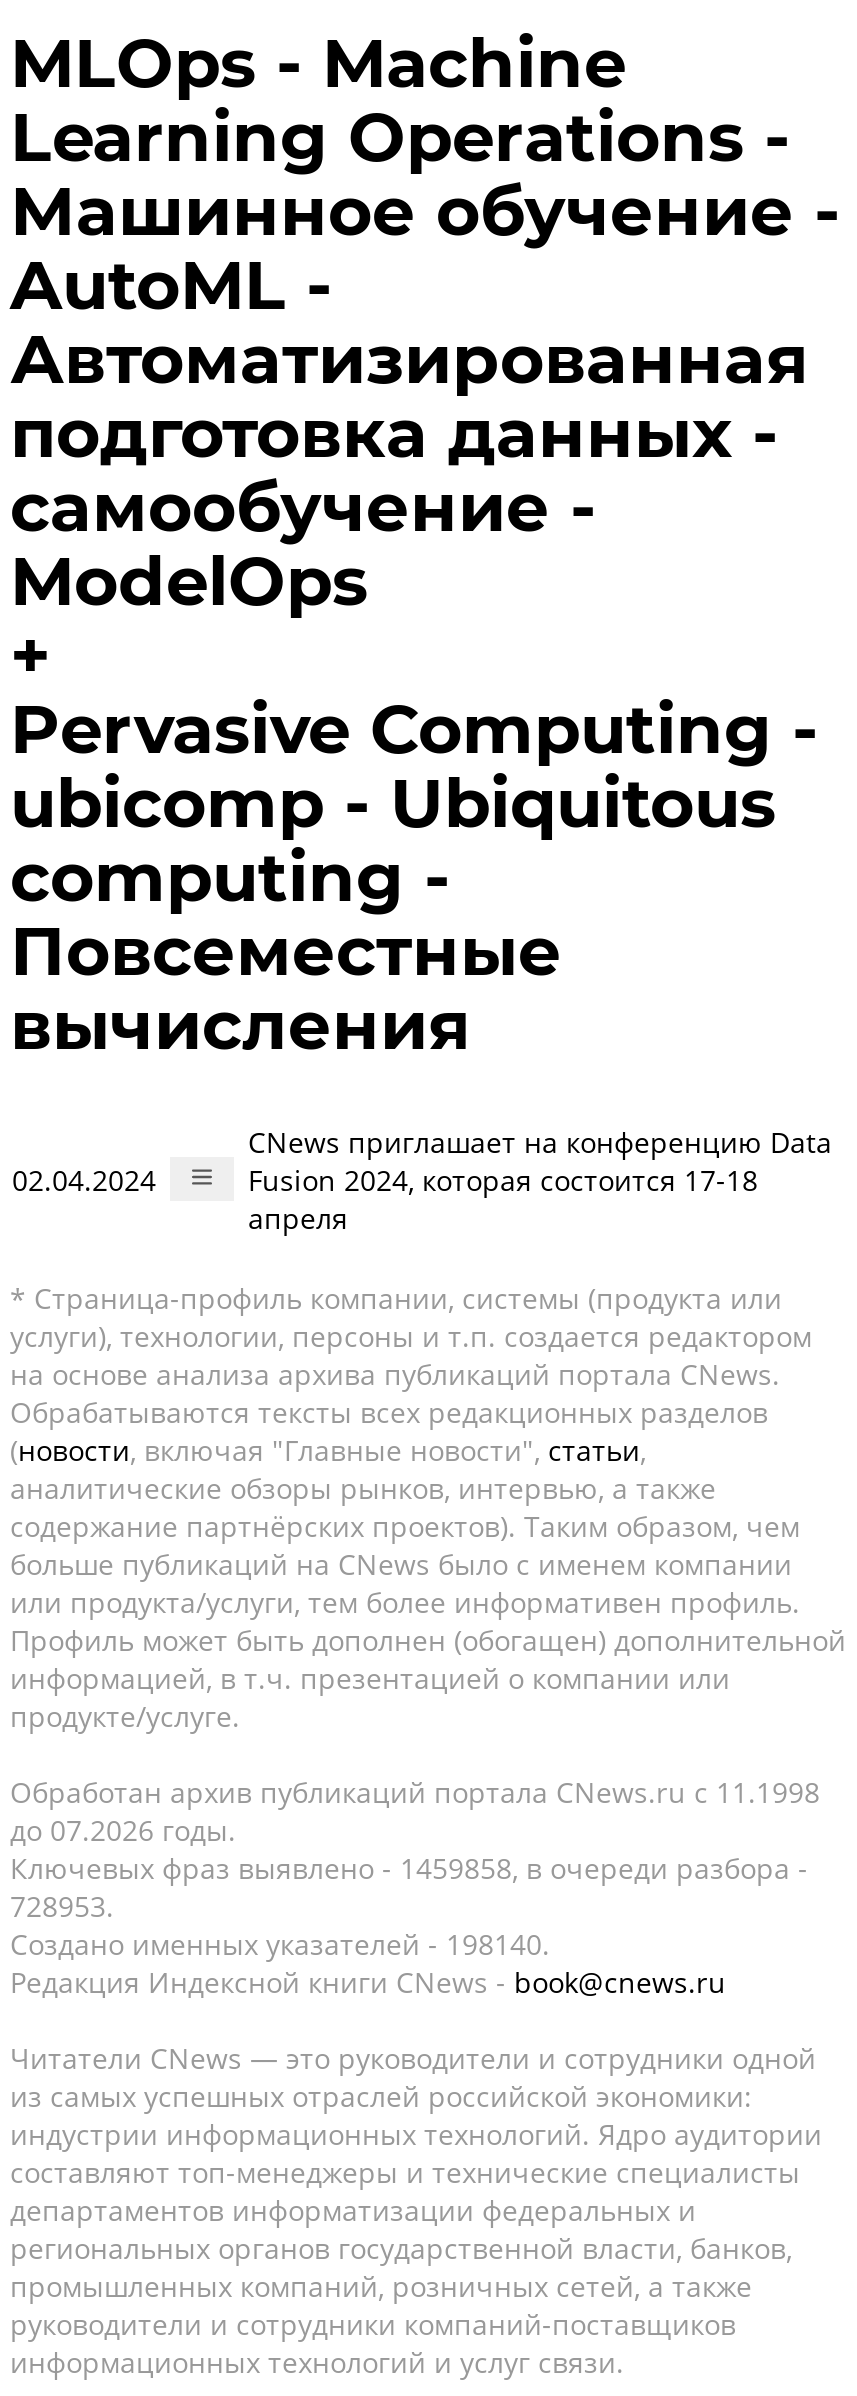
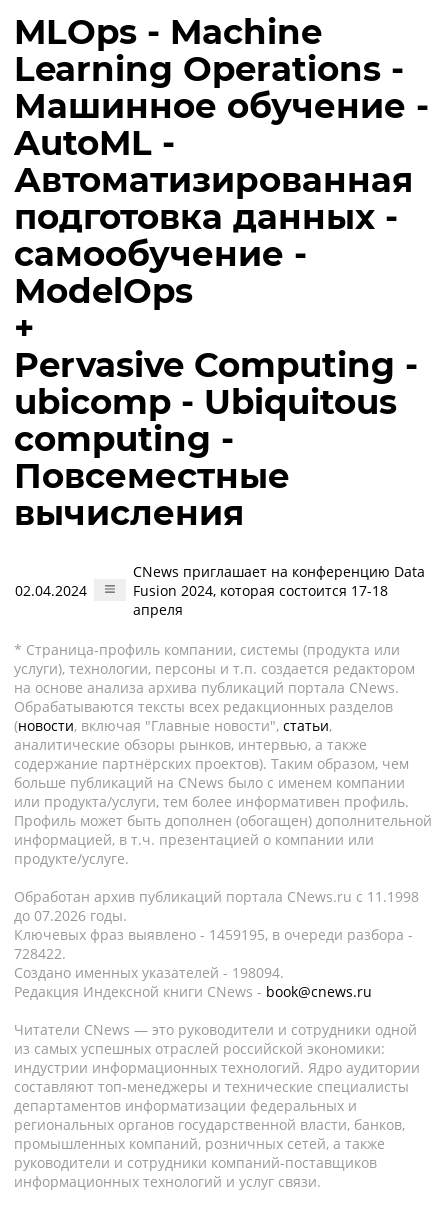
[10,1849,808,1887] Ключевых фраз выявлено - 1459858, в очереди разбора - -> [14,925,413,944] Ключевых фраз выявлено - 1459195, в очереди разбора -
[10,1887,114,1925] 728953. -> [14,944,66,963] 728422.
[10,1925,550,1963] Создано именных указателей - 198140. -> [14,963,284,982] Создано именных указателей - 198094.

